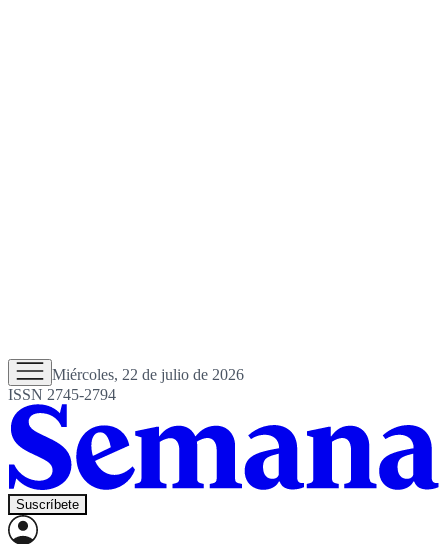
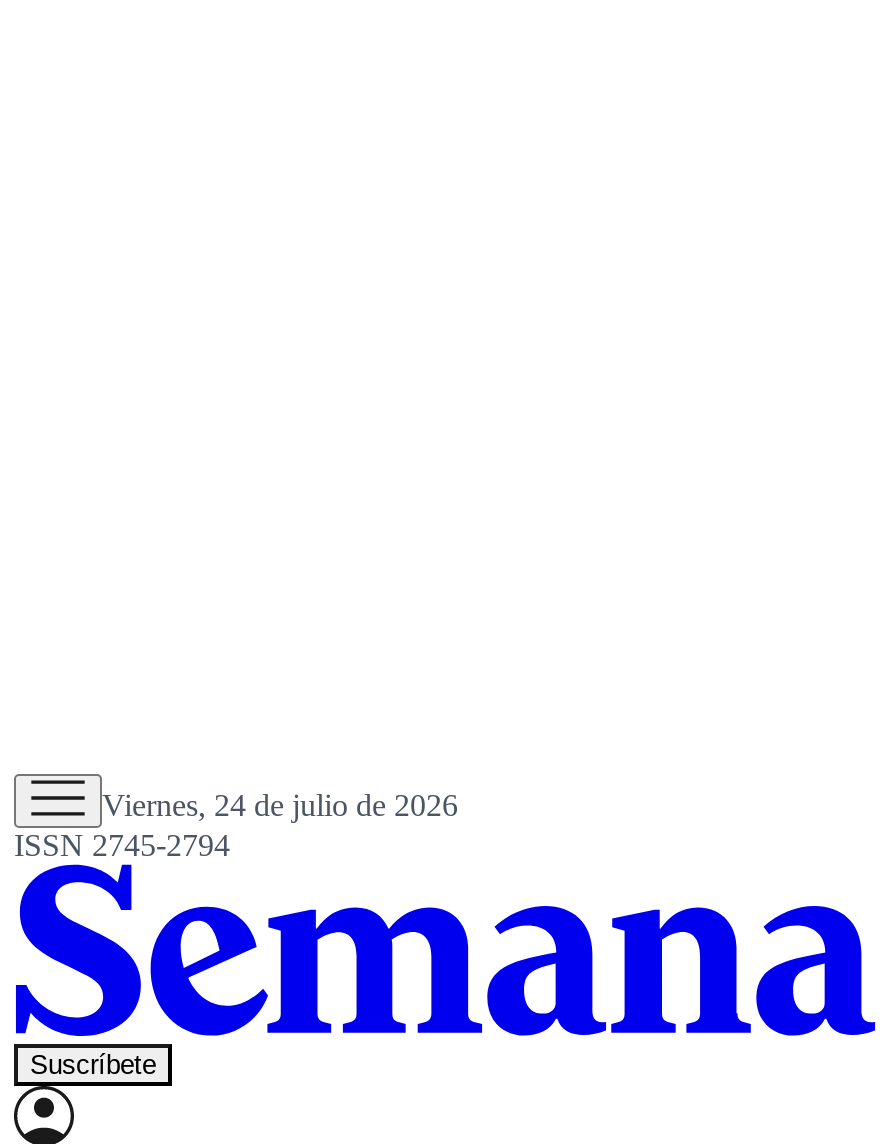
[52,366,244,383] Miércoles, 22 de julio de 2026 -> [102,788,458,822] Viernes, 24 de julio de 2026

